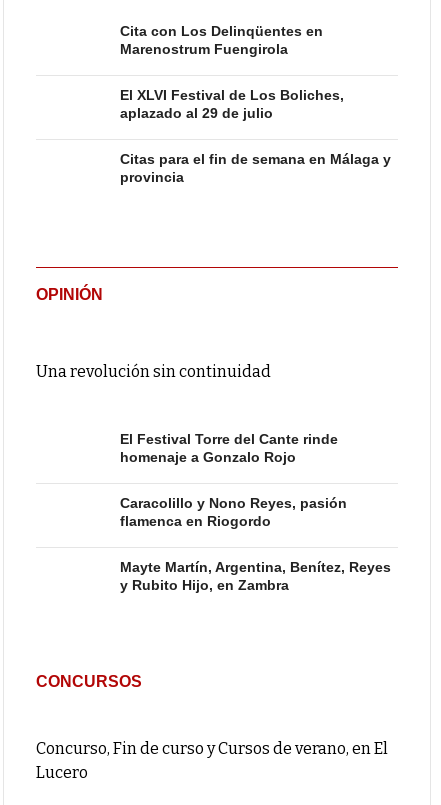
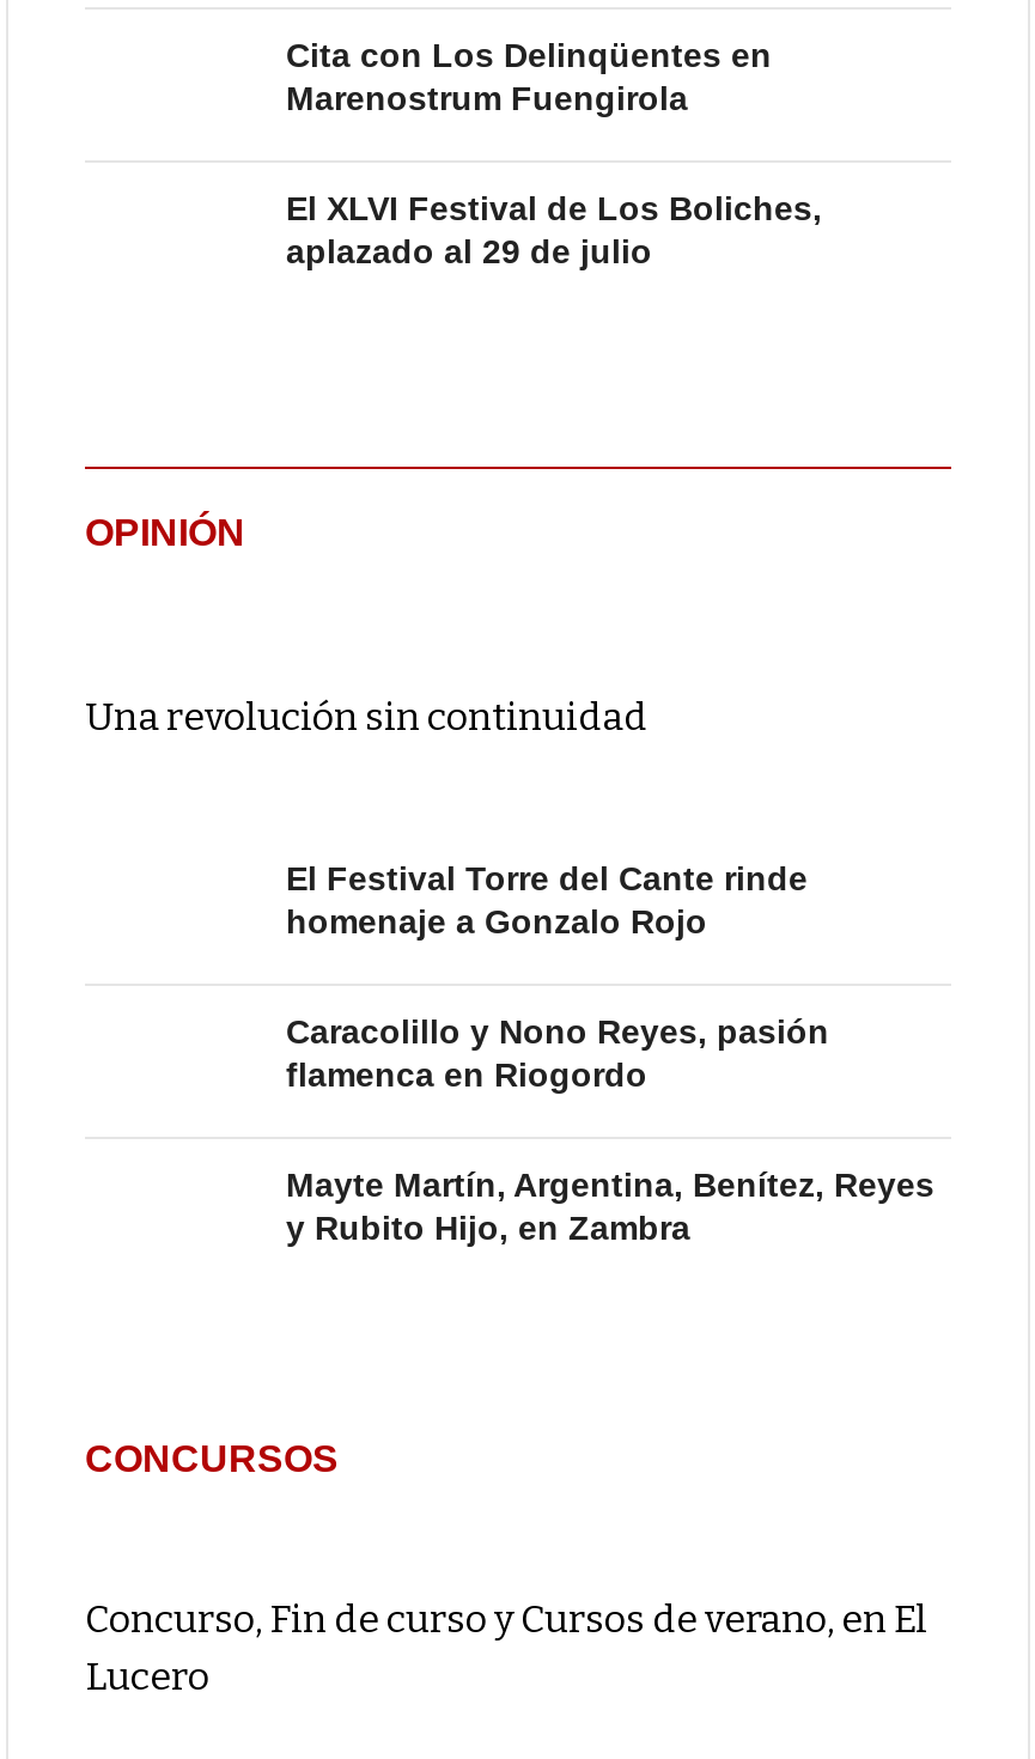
[120,151,391,185] Citas para el fin de semana en Málaga y | provincia -> none

